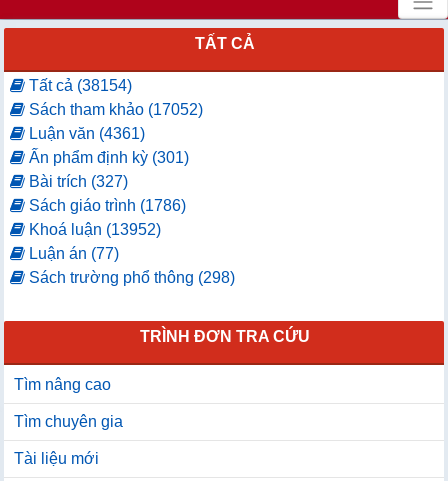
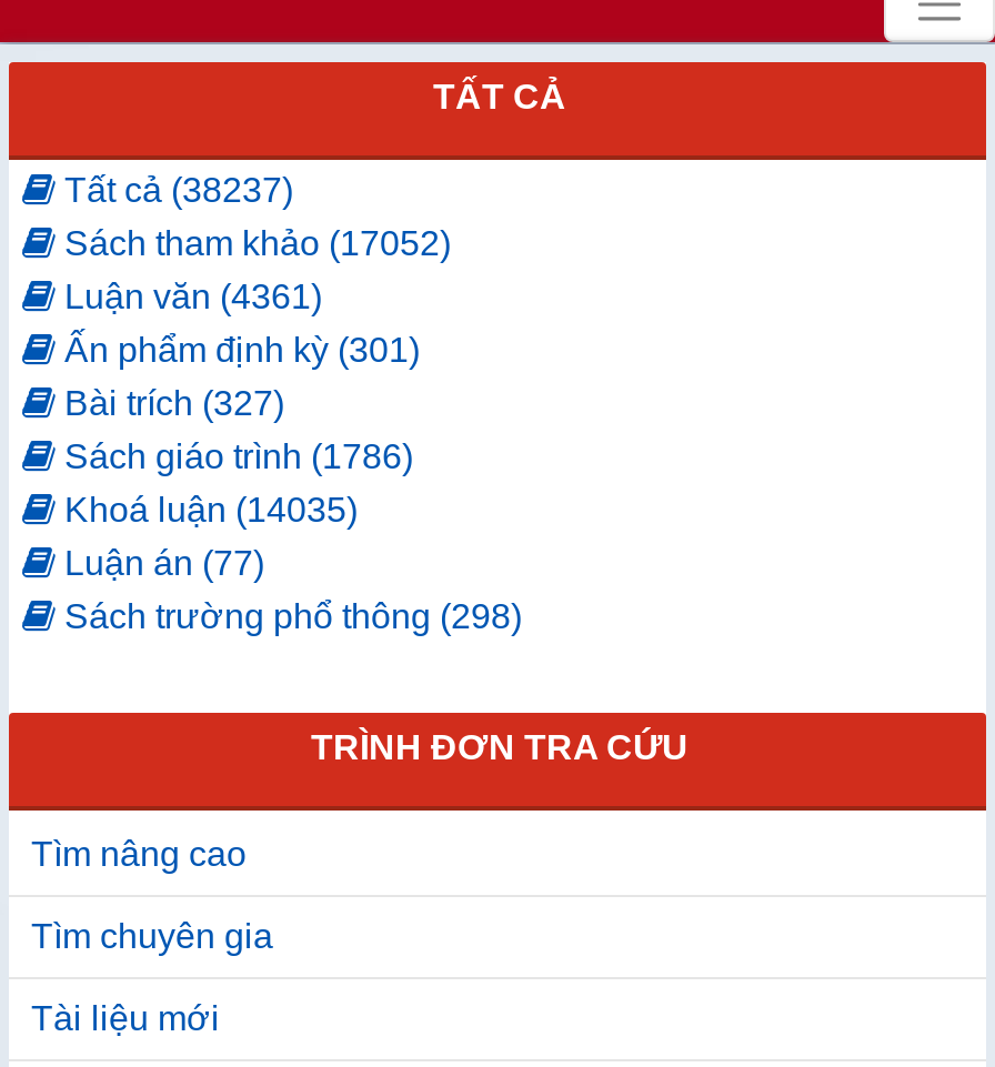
[25,77,132,94] Tất cả (38154) -> [56,171,293,209] Tất cả (38237)
[25,221,161,238] Khoá luận (13952) -> [56,491,358,529] Khoá luận (14035)

